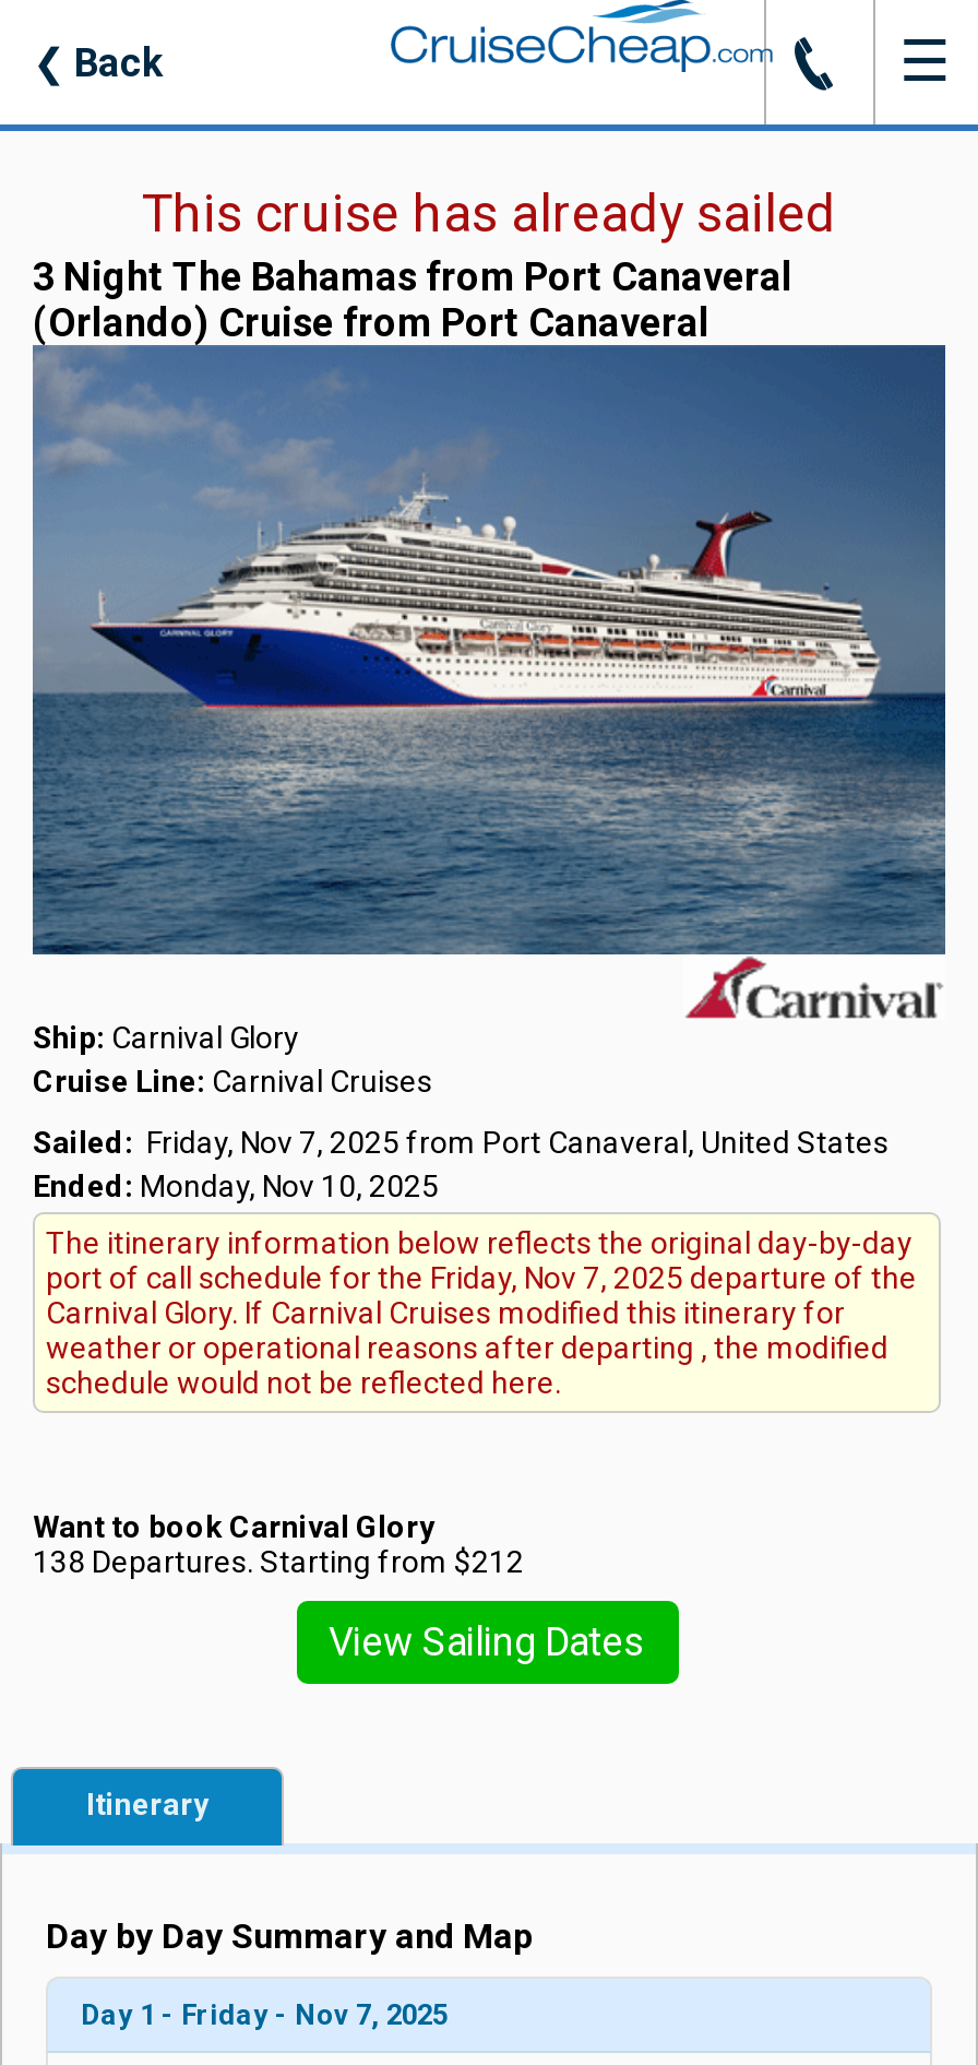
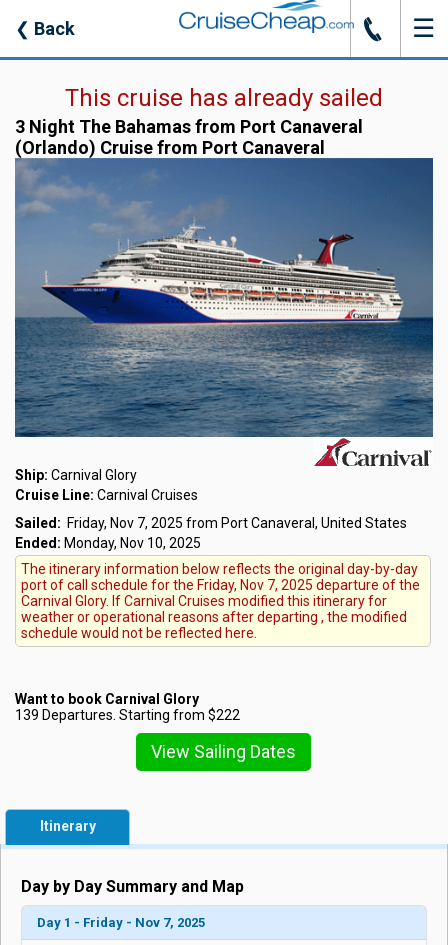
[33,1543,524,1578] 138 Departures. Starting from $212 -> [15,707,240,723] 139 Departures. Starting from $222

